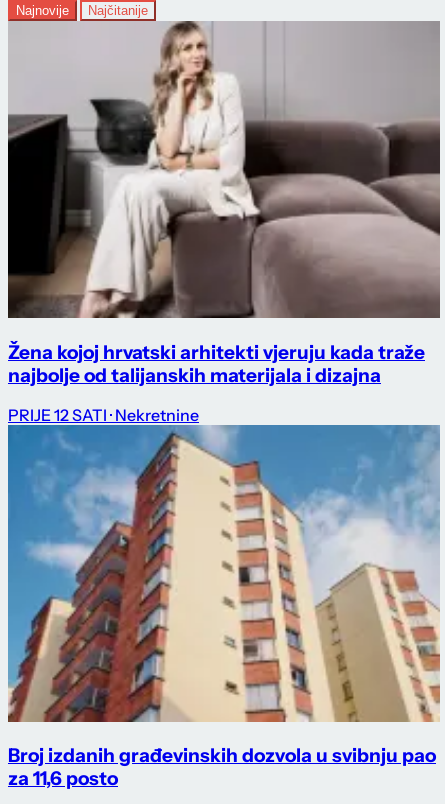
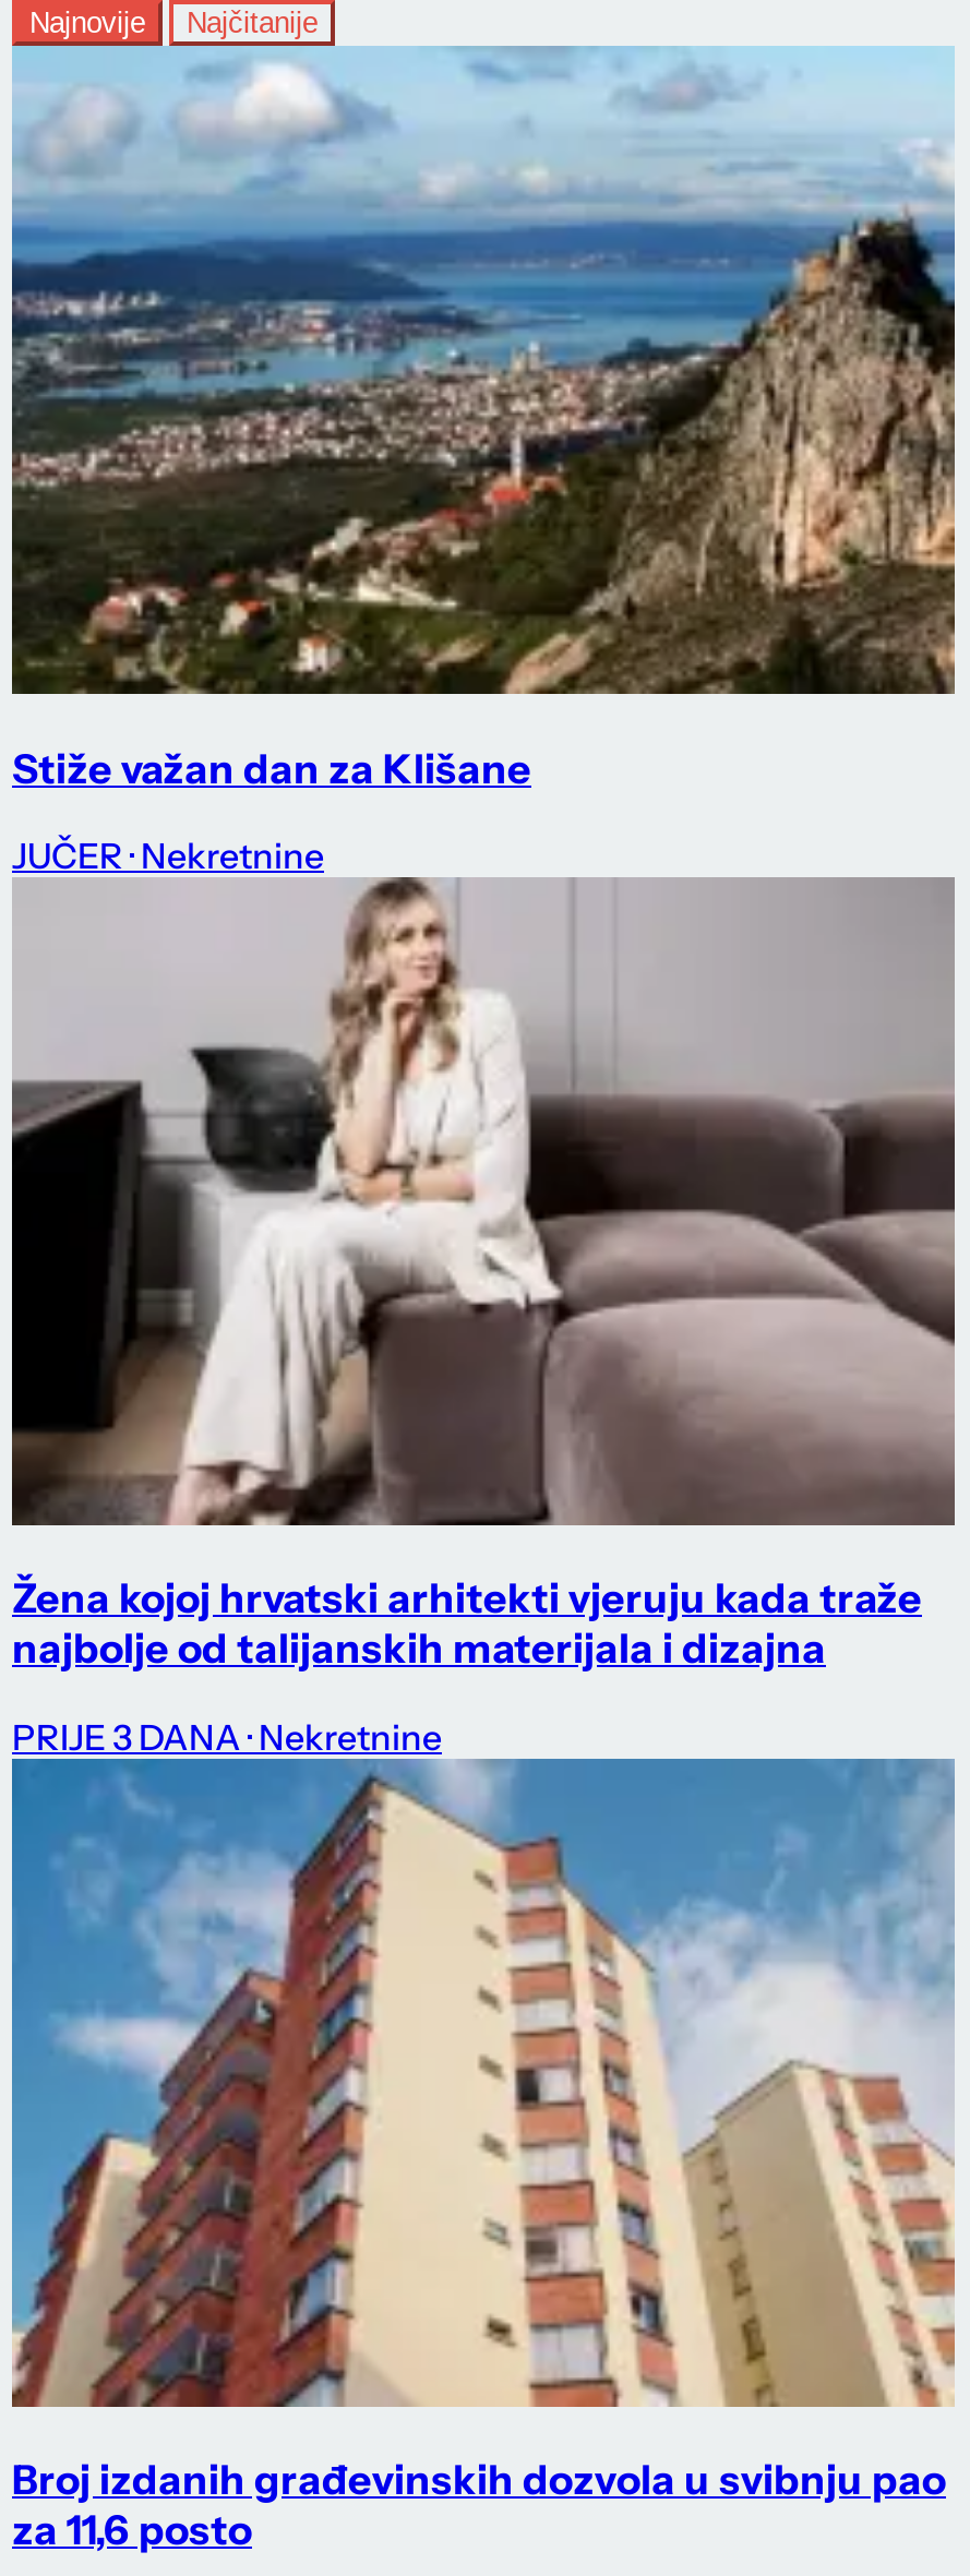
none -> [10,46,955,878] [image] | Stiže važan dan za Klišane | JUČER · Nekretnine
[8,405,199,425] PRIJE 12 SATI · Nekretnine -> [12,1715,442,1759] PRIJE 3 DANA · Nekretnine

